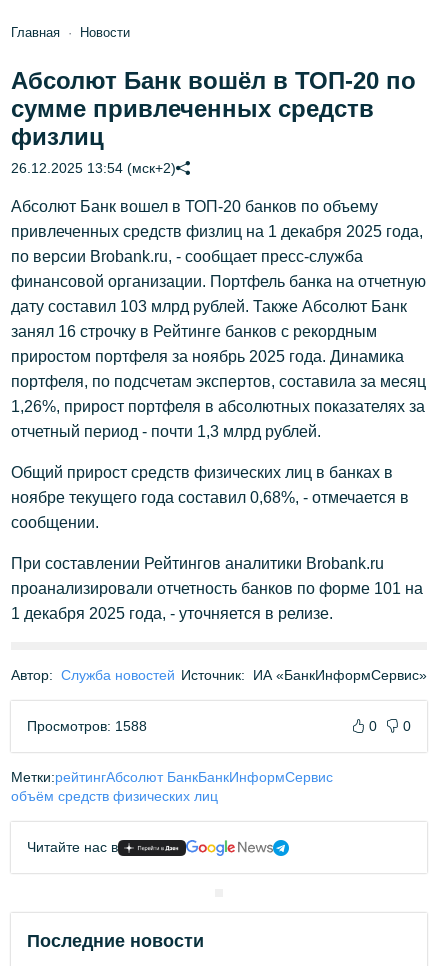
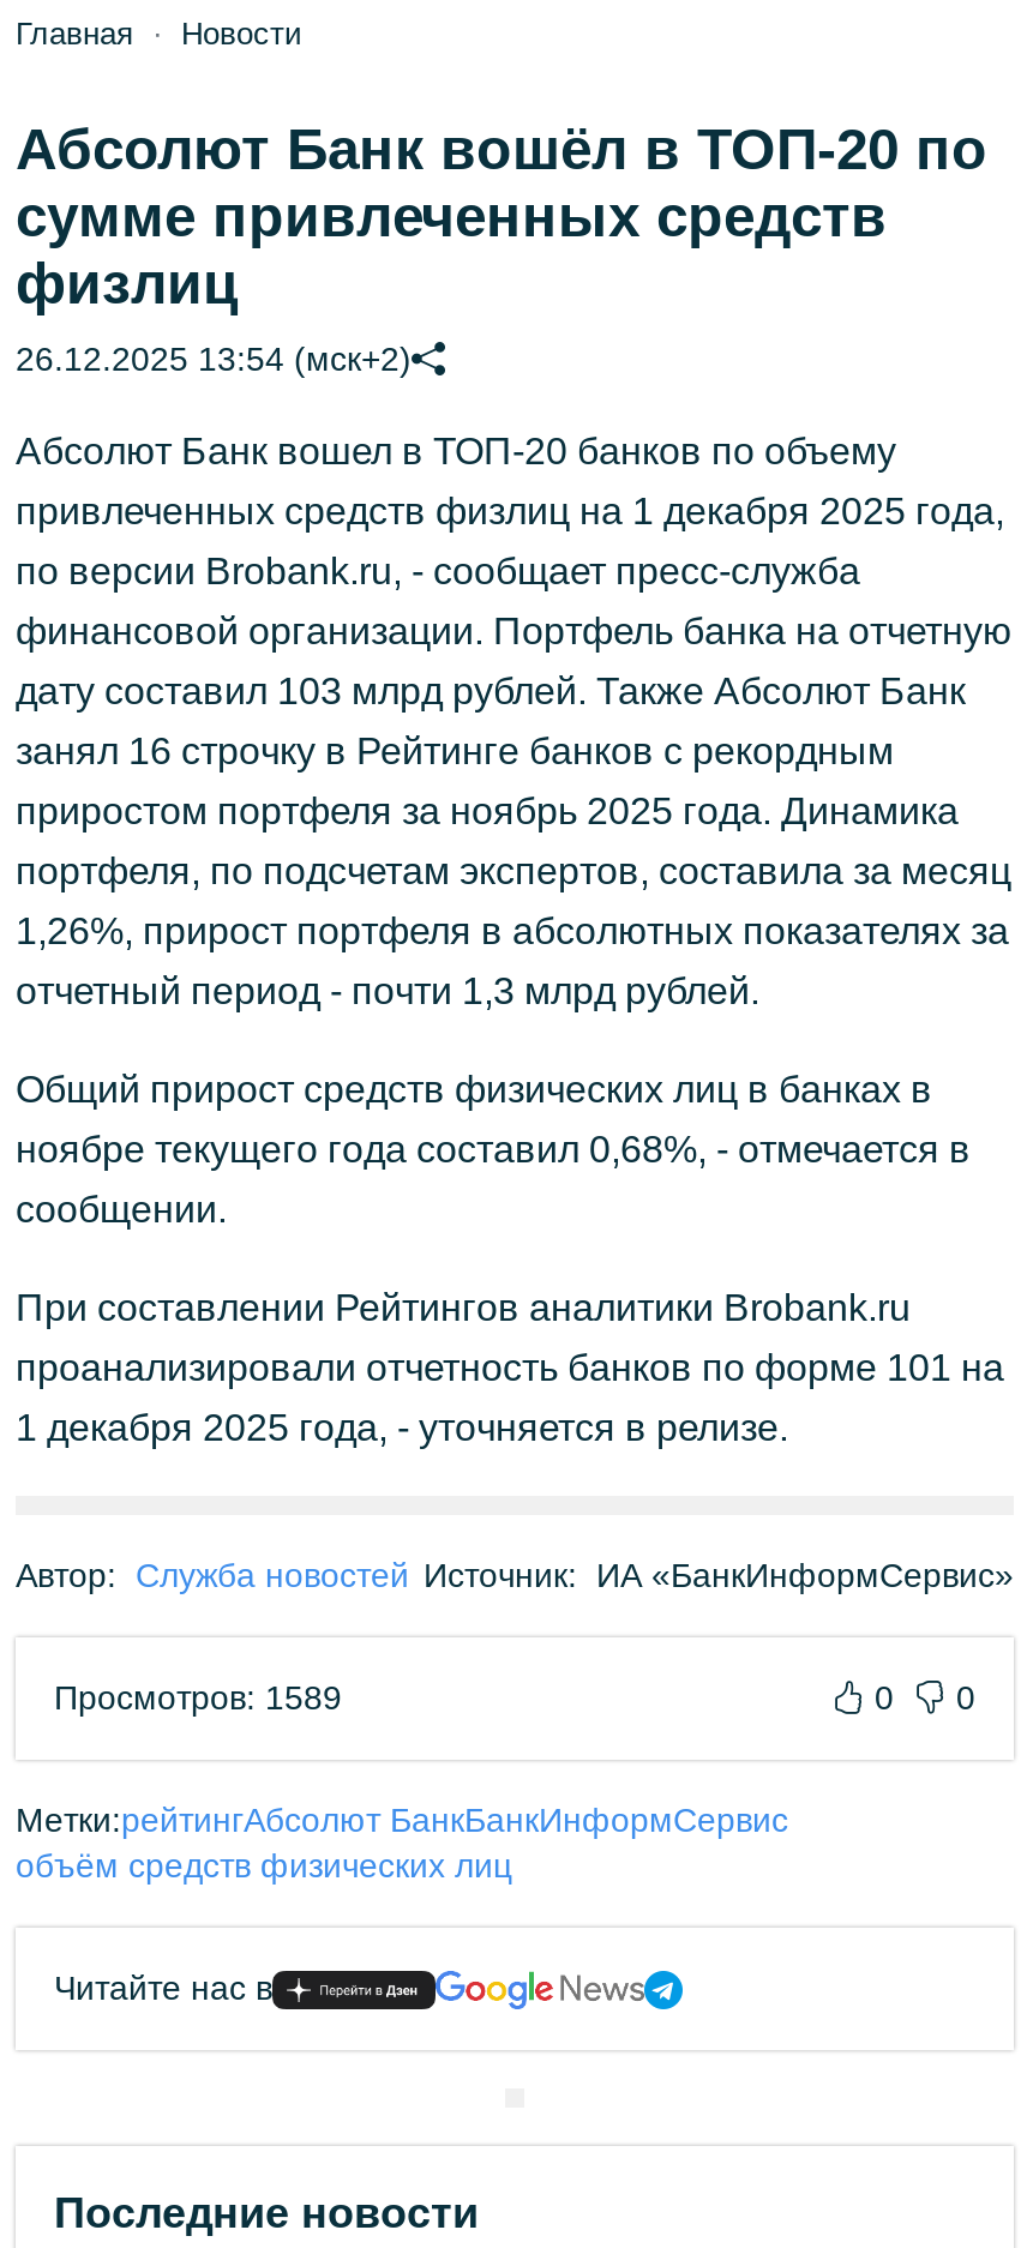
[27,718,147,734] Просмотров: 1588 -> [54,1678,342,1717] Просмотров: 1589

